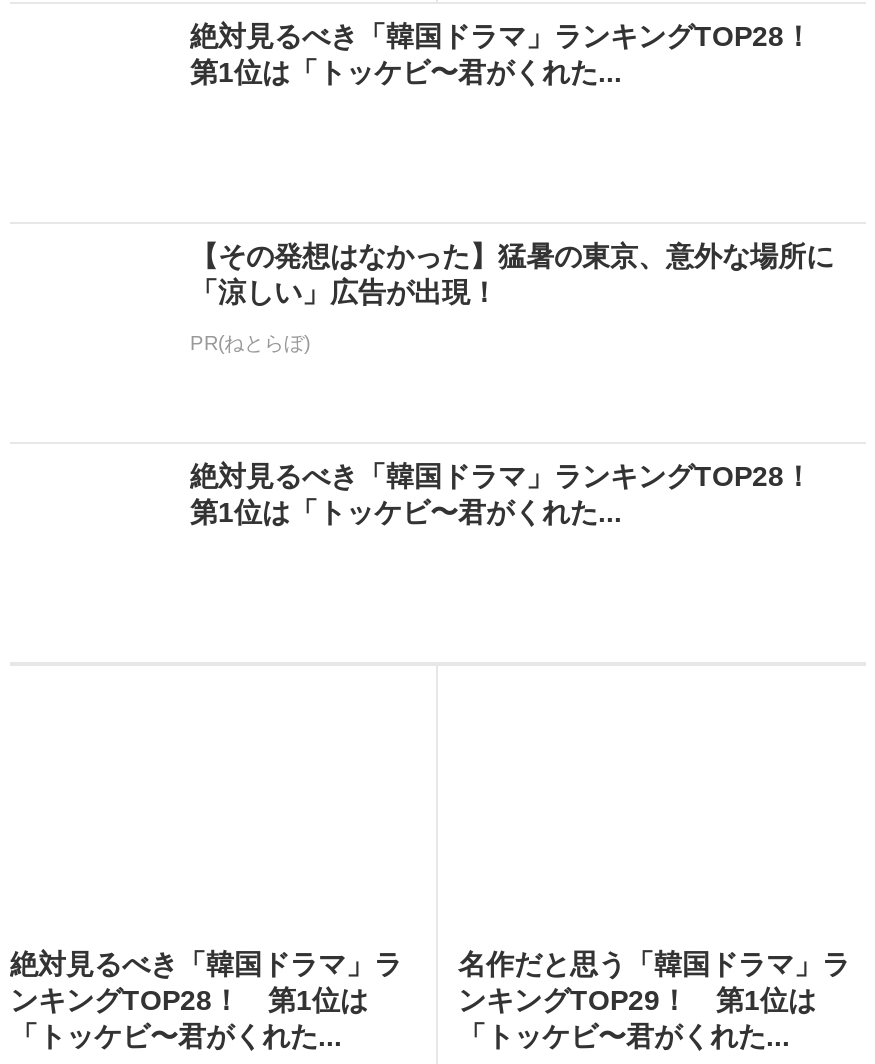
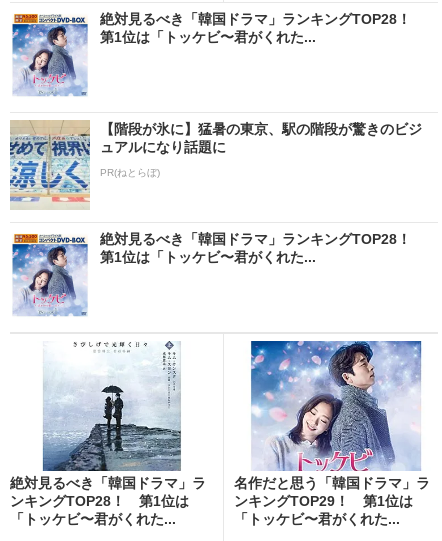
none -> [11,13,89,97] [image]
none -> [9,119,91,210] [image]
[190,240,834,308] 【その発想はなかった】猛暑の東京、意外な場所に | 「涼しい」広告が出現！ -> [100,121,422,155] 【階段が氷に】猛暑の東京、駅の階段が驚きのビジ | ュアルになり話題に
none -> [11,233,89,317] [image]
none -> [42,340,182,472] [image]
none -> [250,340,422,472] [image]

